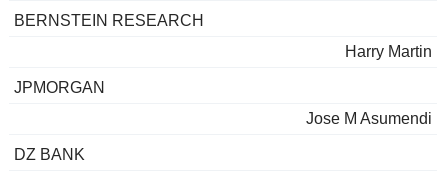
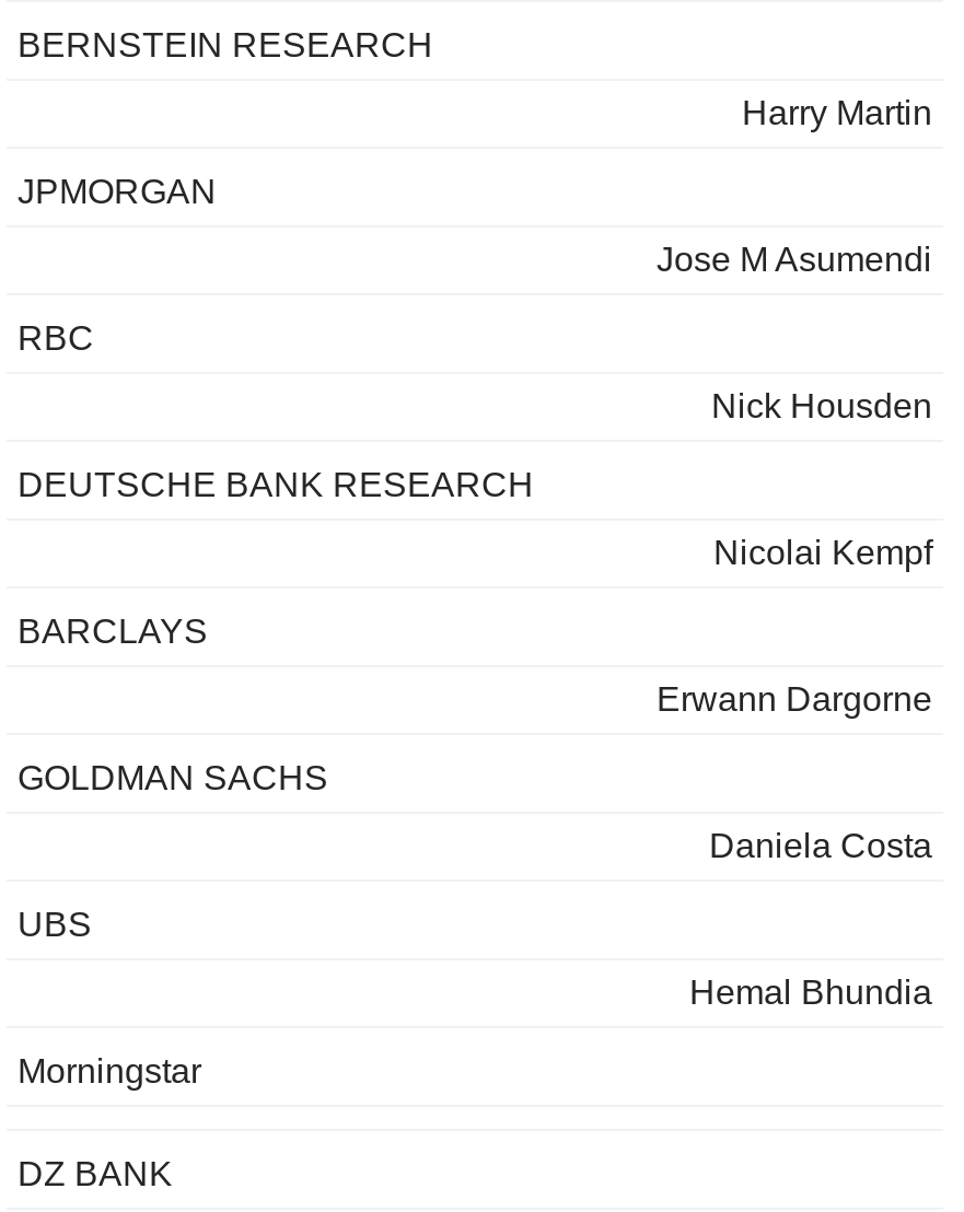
none -> [18,320,932,1090] RBC | Nick Housden | DEUTSCHE BANK RESEARCH | Nicolai Kempf | BARCLAYS | Erwann Dargorne | GOLDMAN SACHS | Daniela Costa | UBS | Hemal Bhundia | Morningstar

